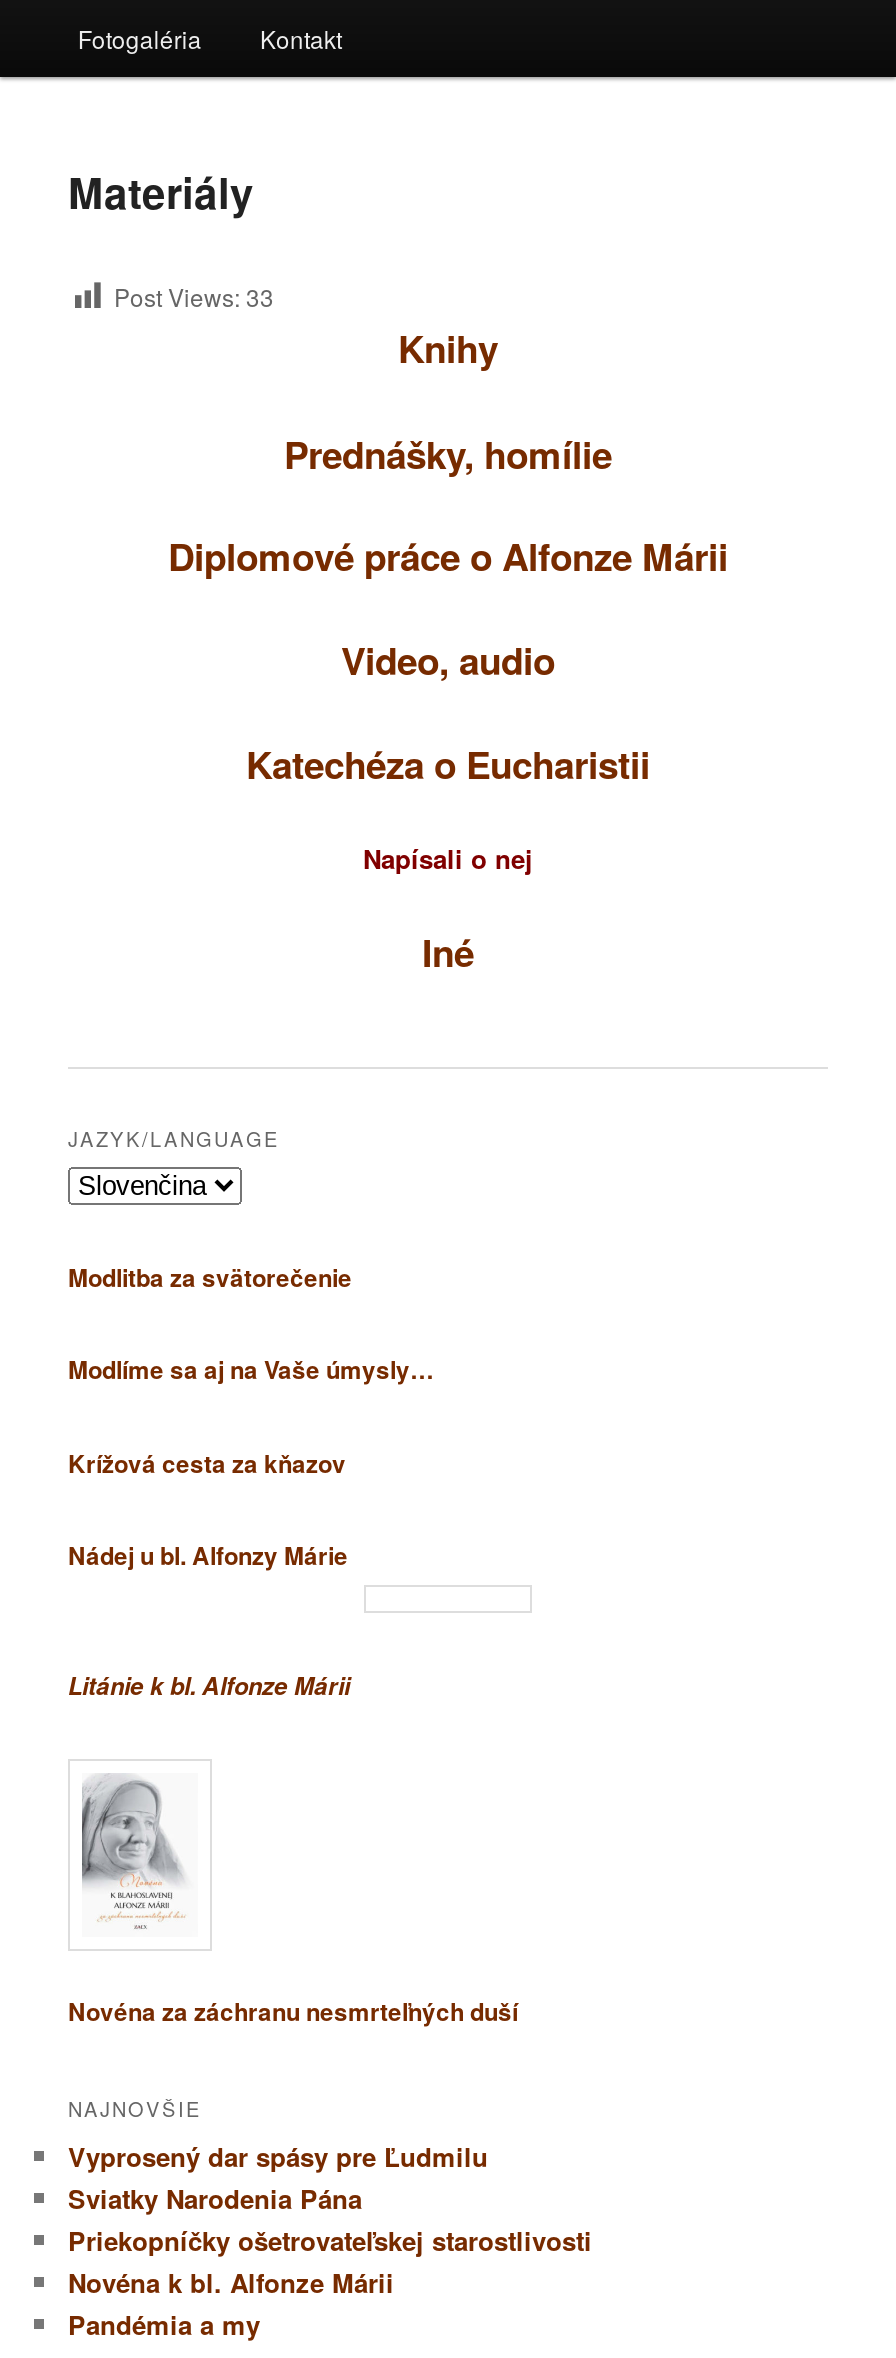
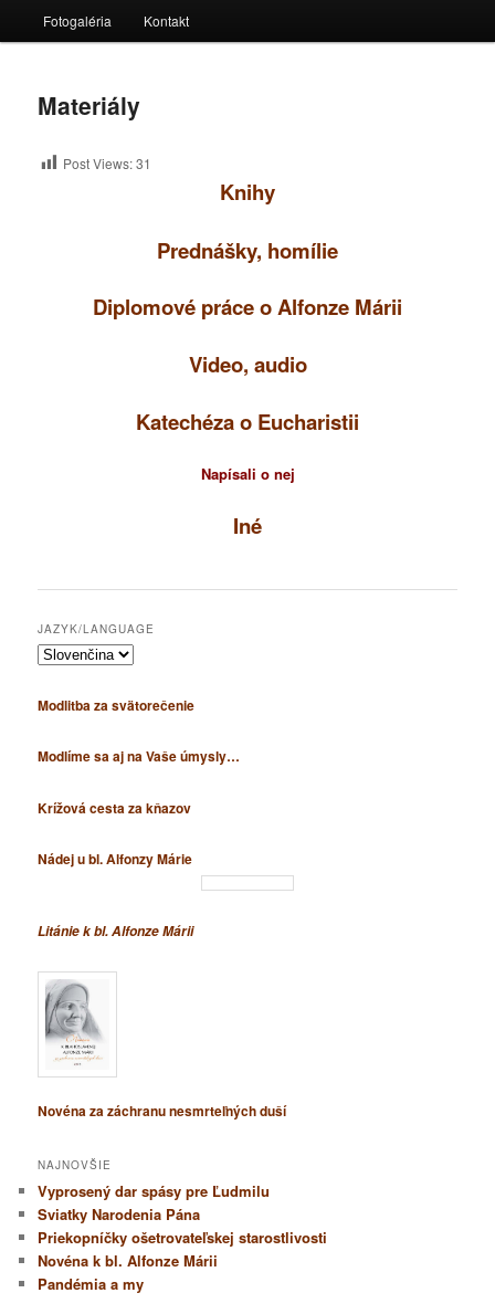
[114,278,274,312] Post Views: 33 -> [63,153,151,172] Post Views: 31

